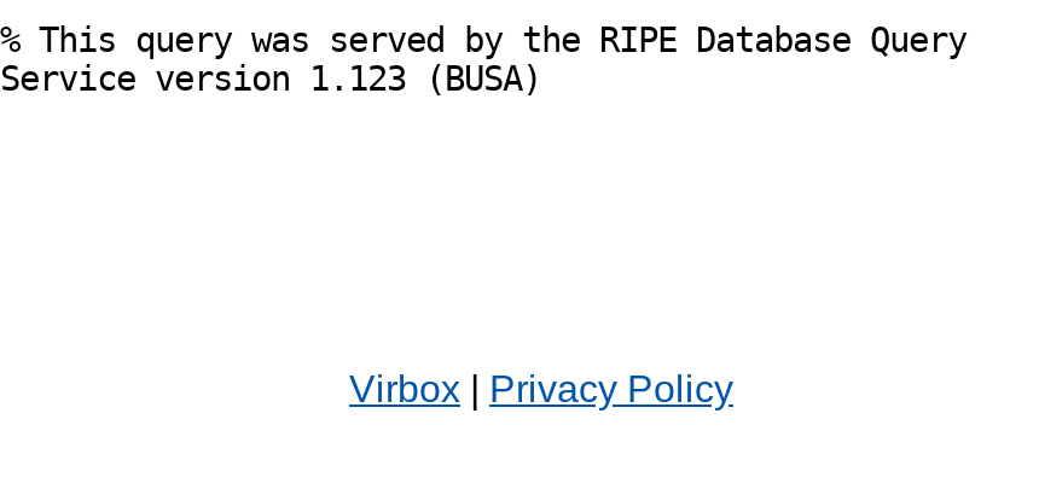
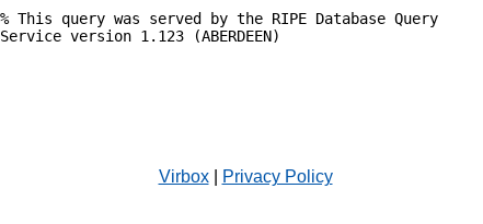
[0,60,541,98] Service version 1.123 (BUSA) -> [0,28,280,45] Service version 1.123 (ABERDEEN)

